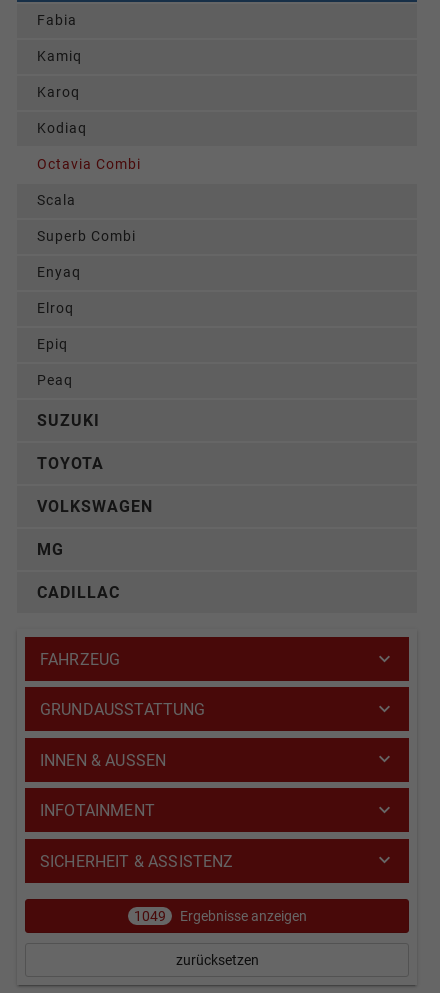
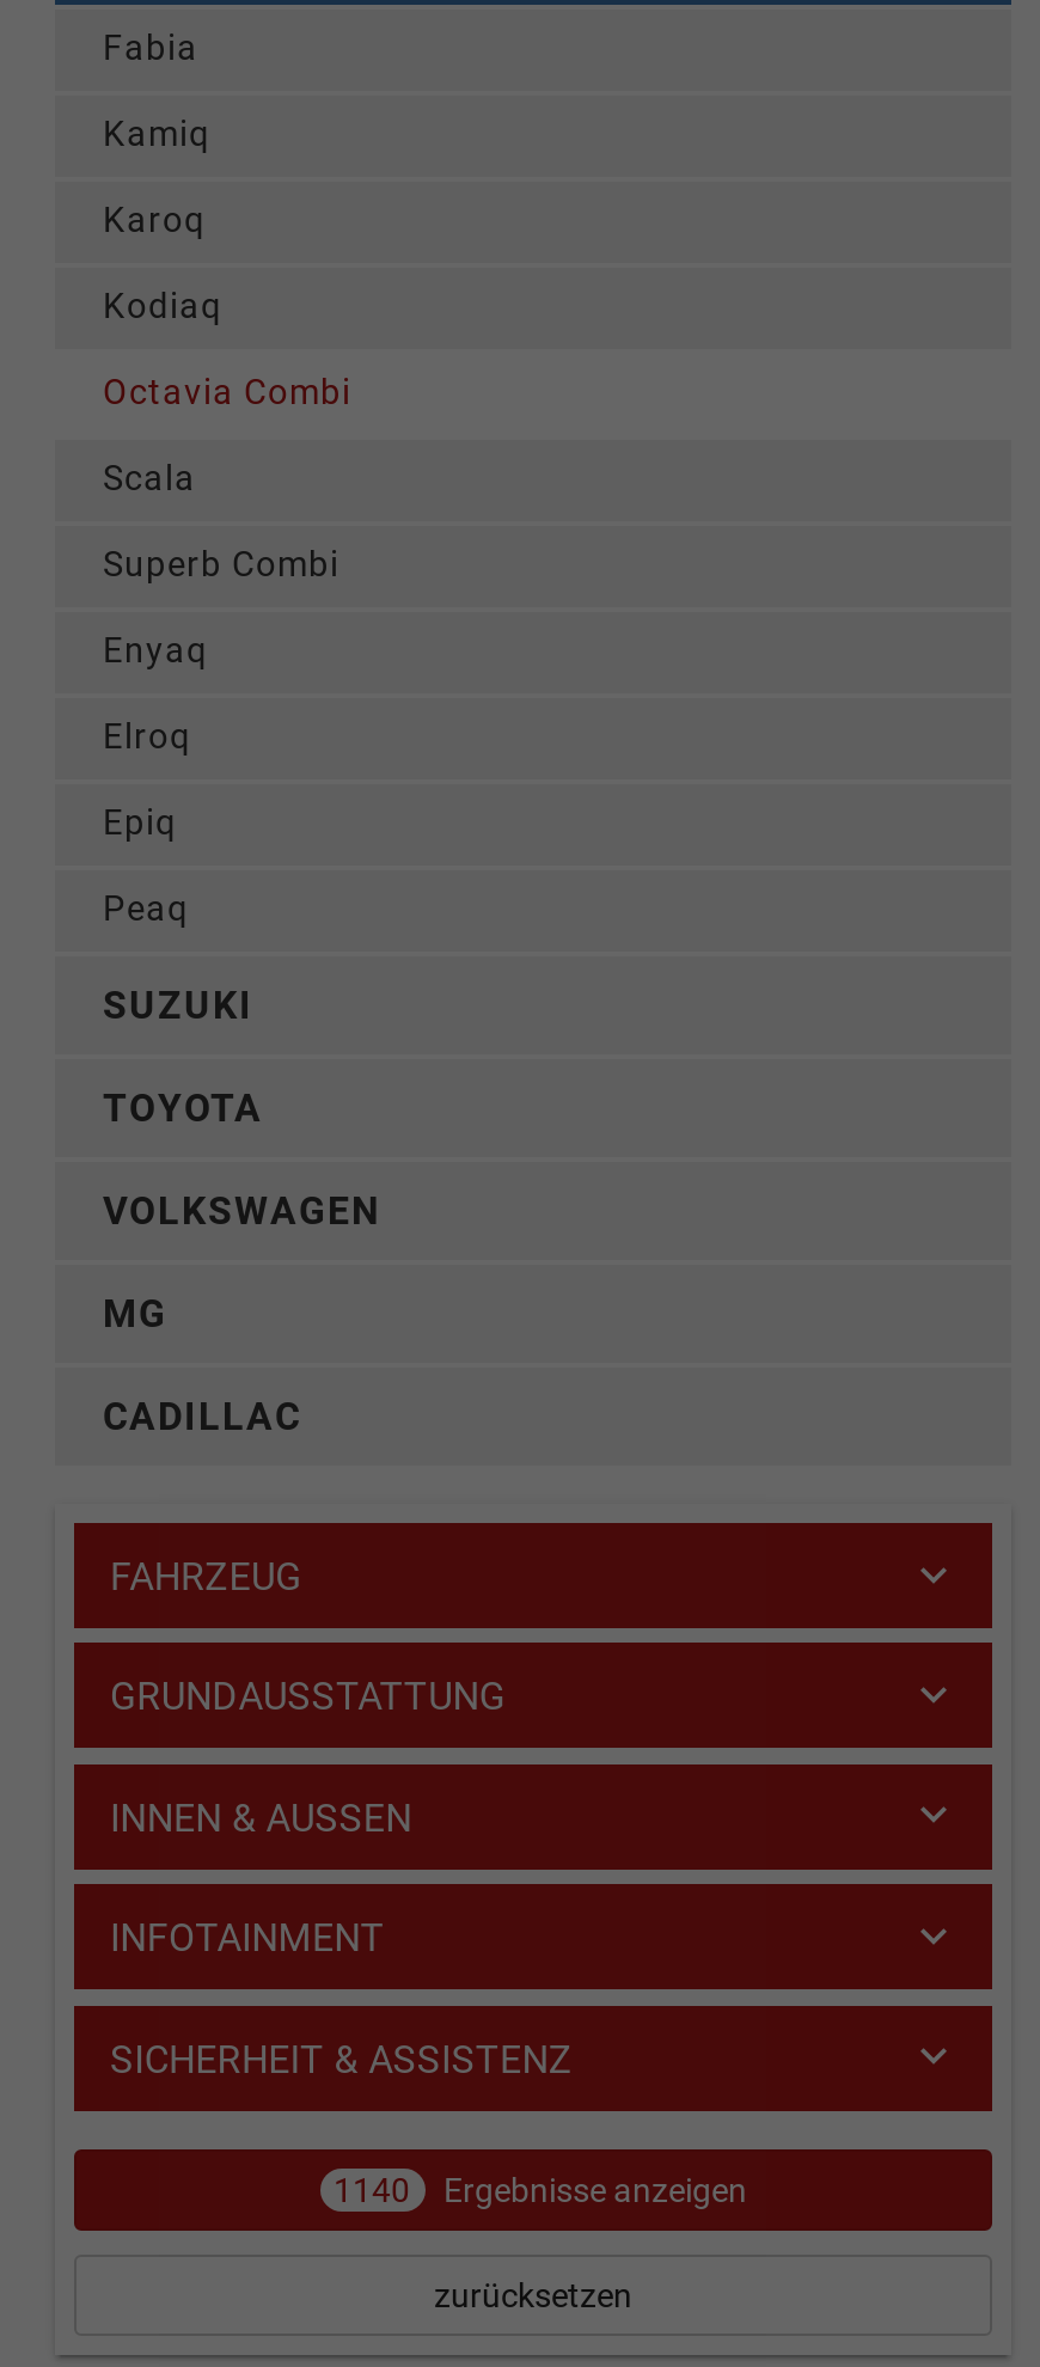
[133,908,306,924] 1049 Ergebnisse anzeigen -> [334,2171,747,2209] 1140 Ergebnisse anzeigen

